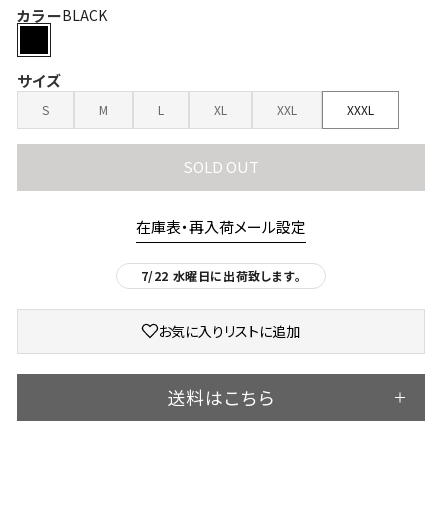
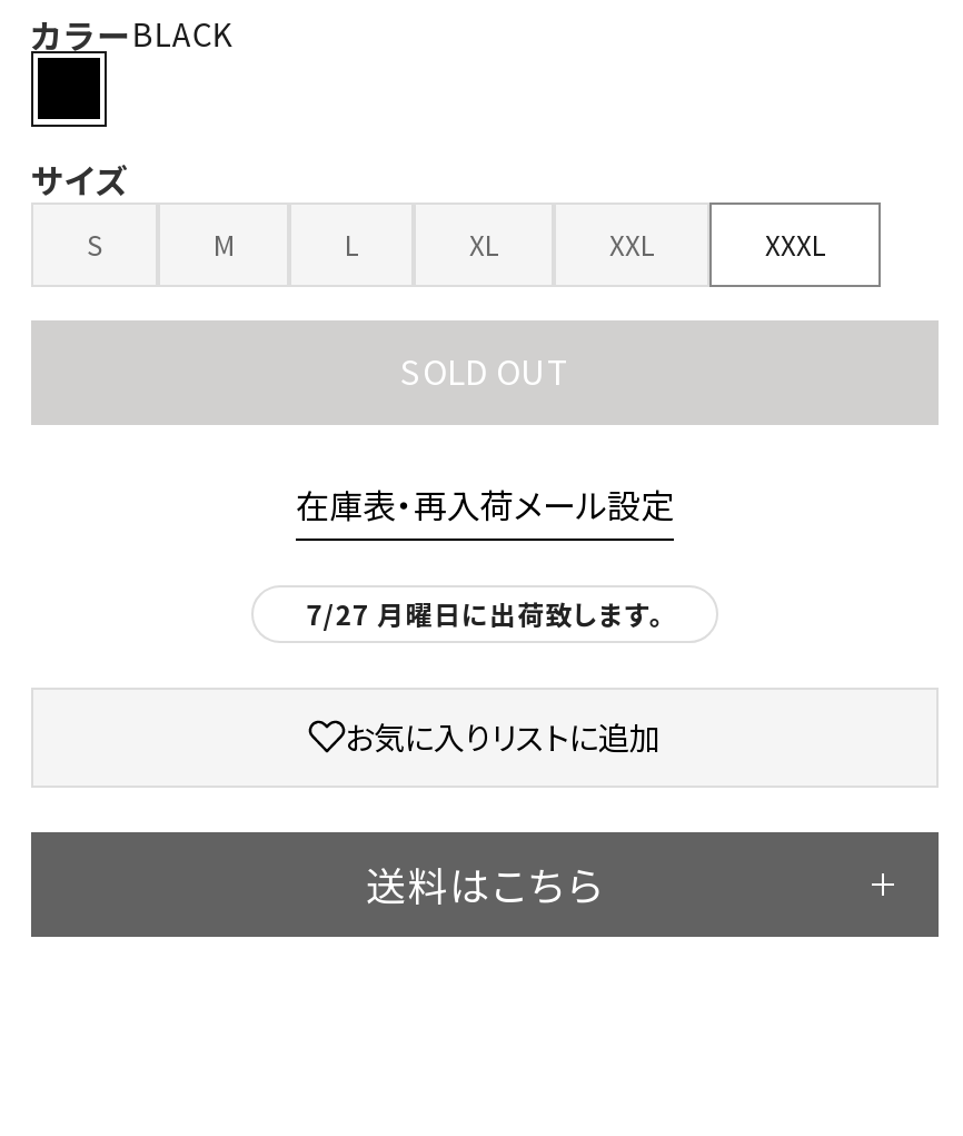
[141,266,301,283] 7/22 水曜日に出荷致します。 -> [306,593,663,631] 7/27 月曜日に出荷致します。

